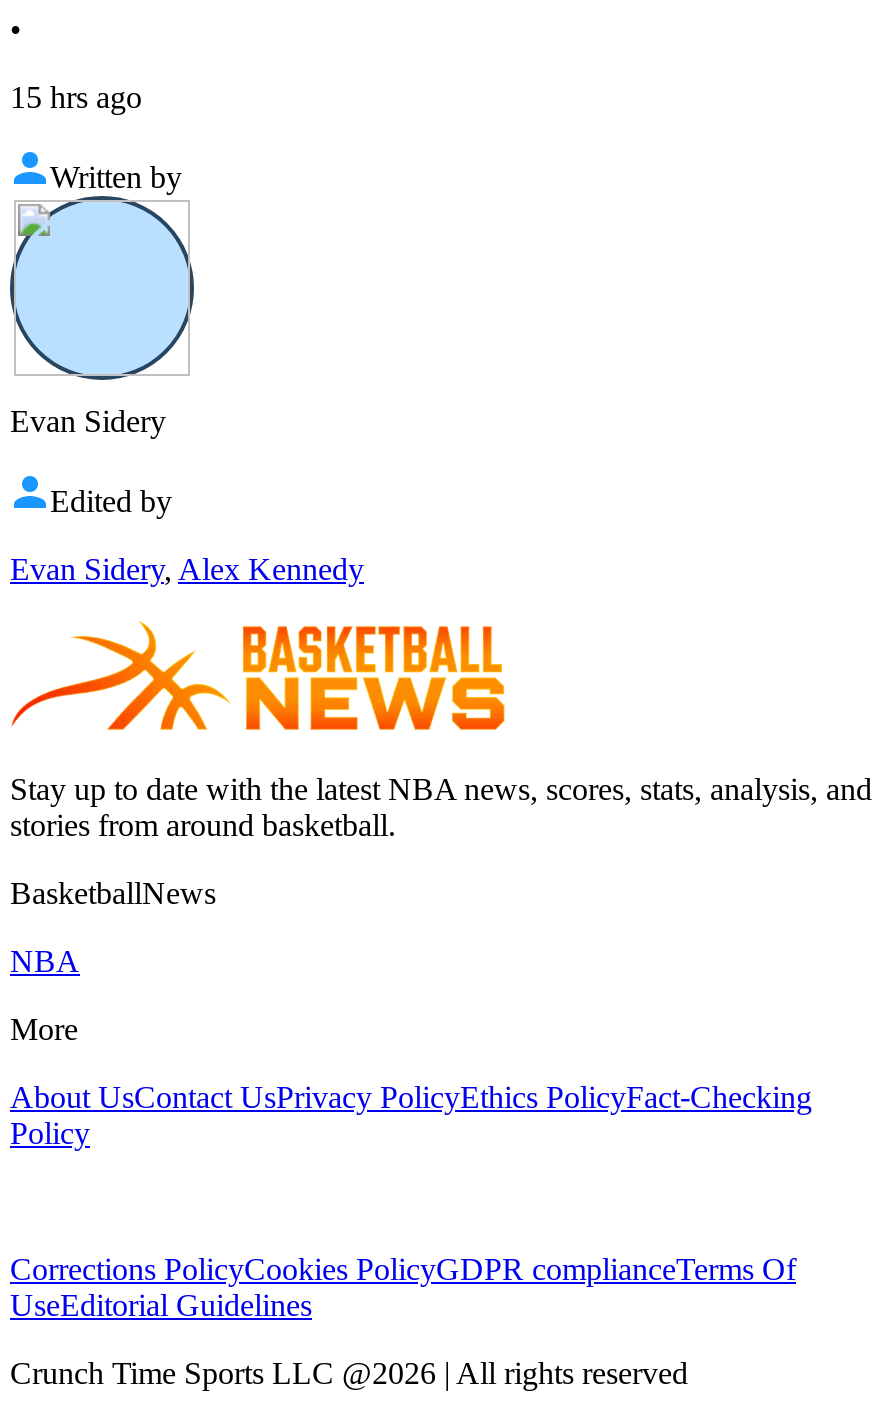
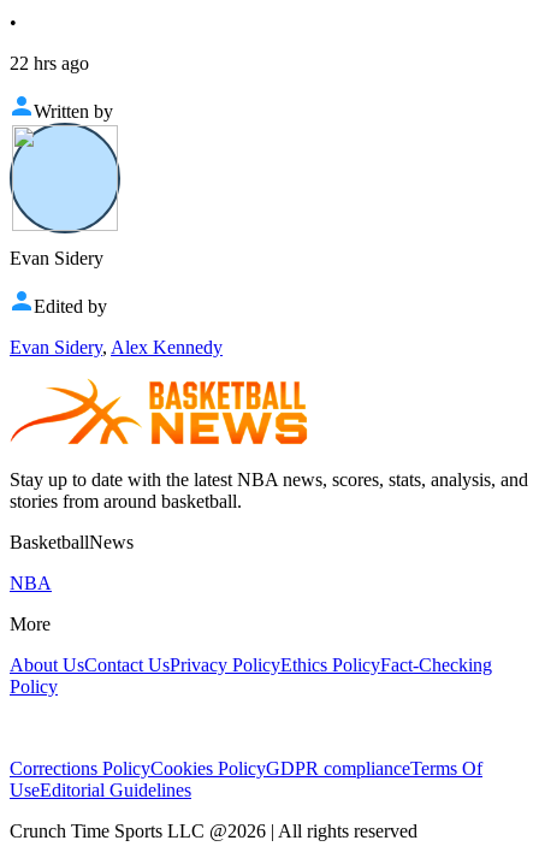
[10,80,142,114] 15 hrs ago -> [10,53,89,74] 22 hrs ago

